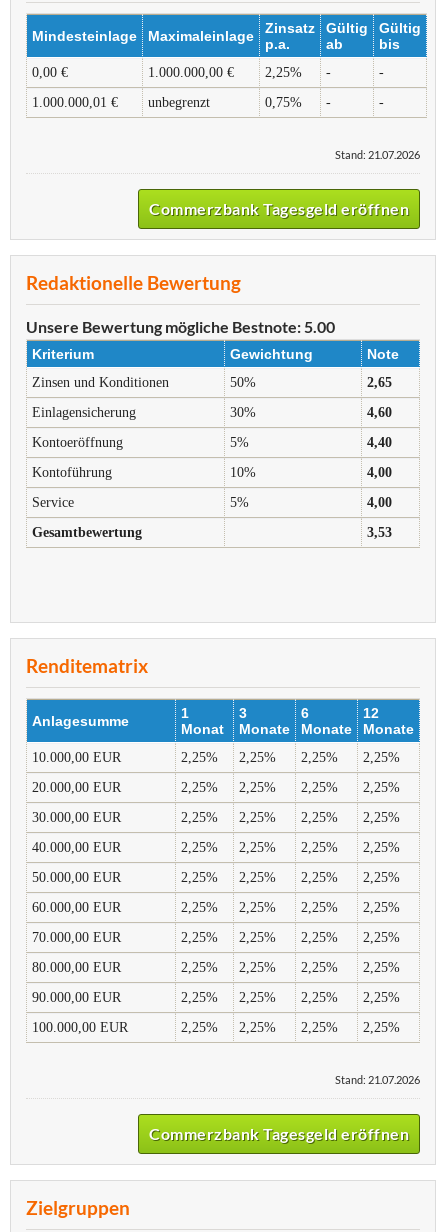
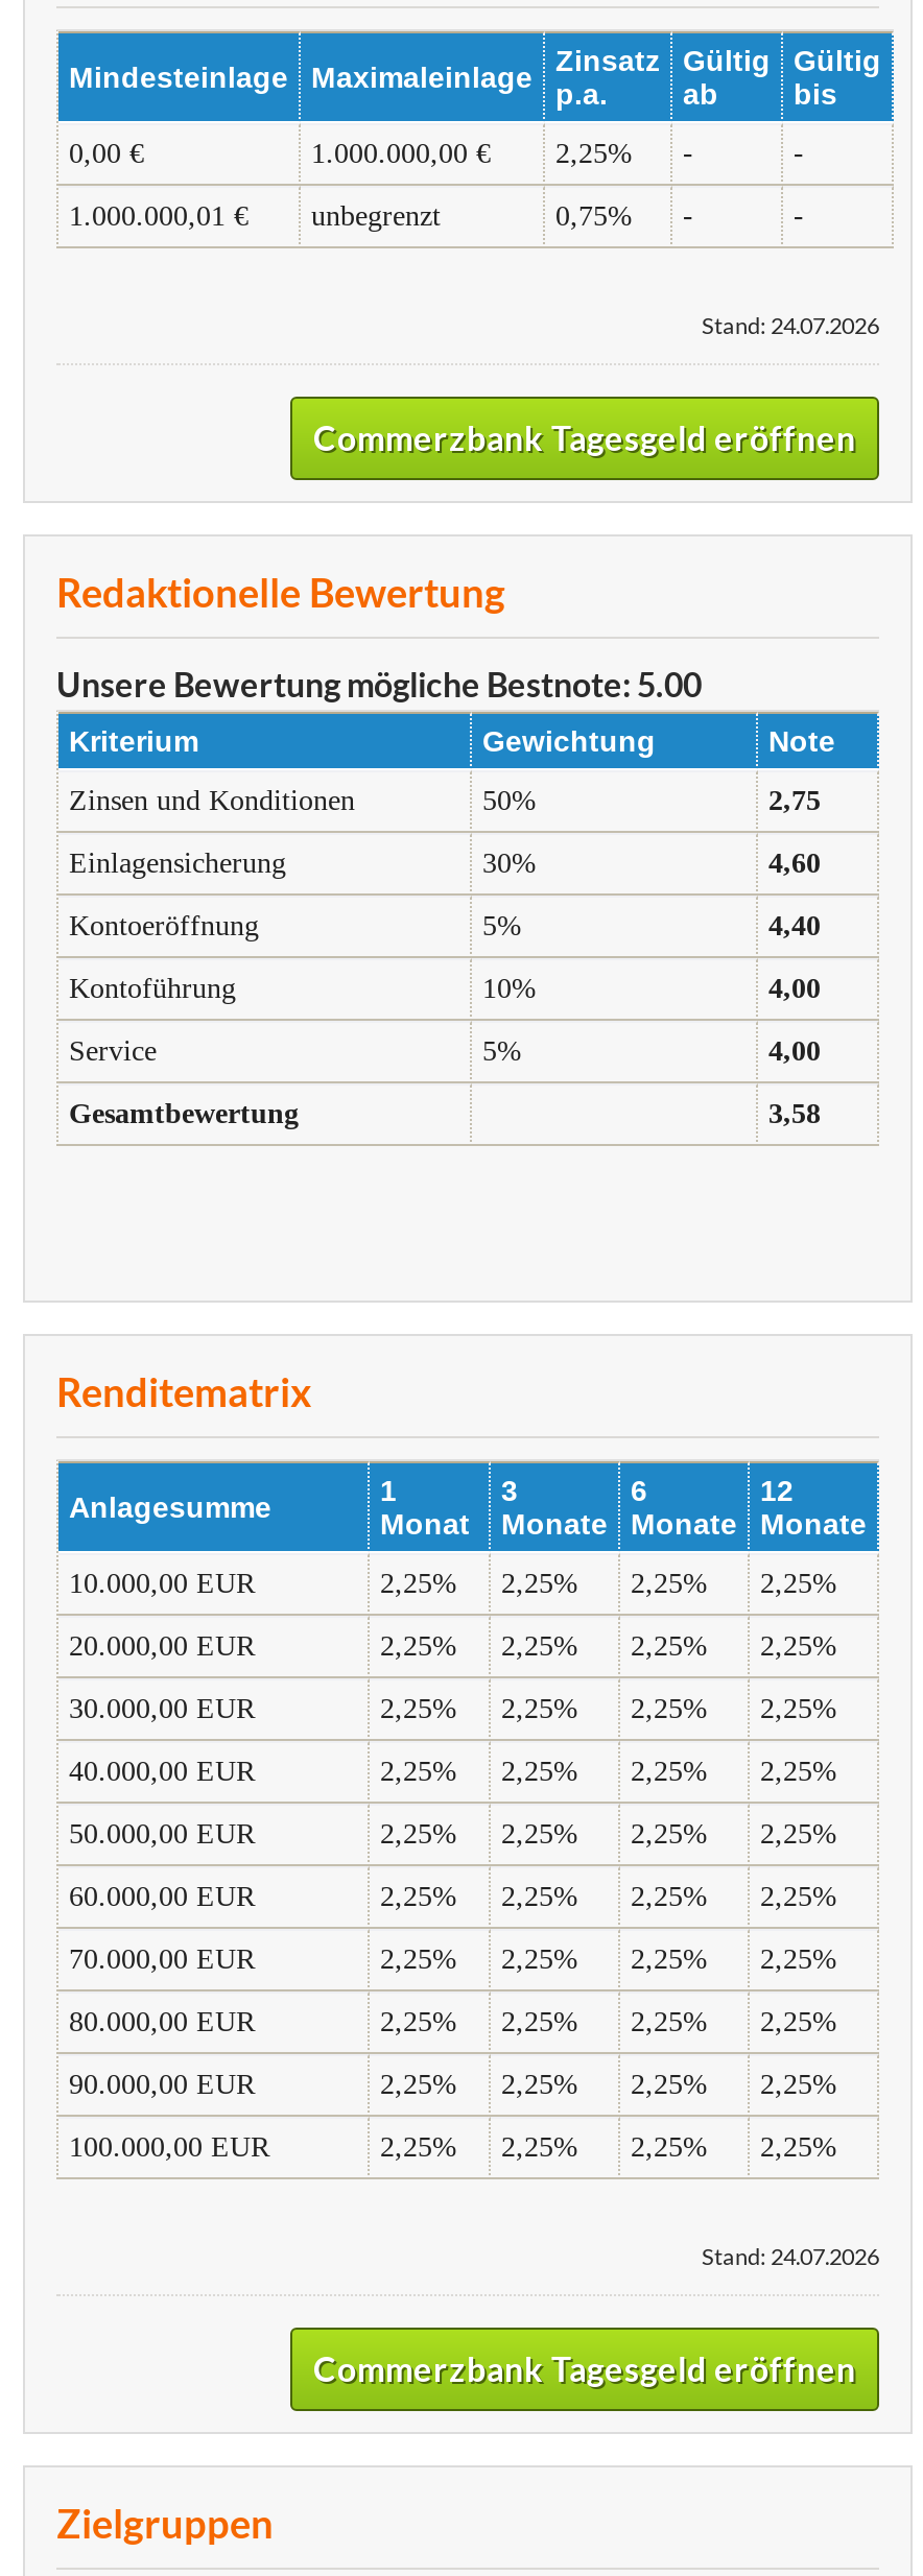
[335,148,420,161] Stand: 21.07.2026 -> [702,310,879,338] Stand: 24.07.2026
[367,375,392,390] 2,65 -> [768,784,821,816] 2,75
[367,525,392,540] 3,53 -> [768,1097,821,1129] 3,58
[335,1073,420,1086] Stand: 21.07.2026 -> [702,2241,879,2269] Stand: 24.07.2026

